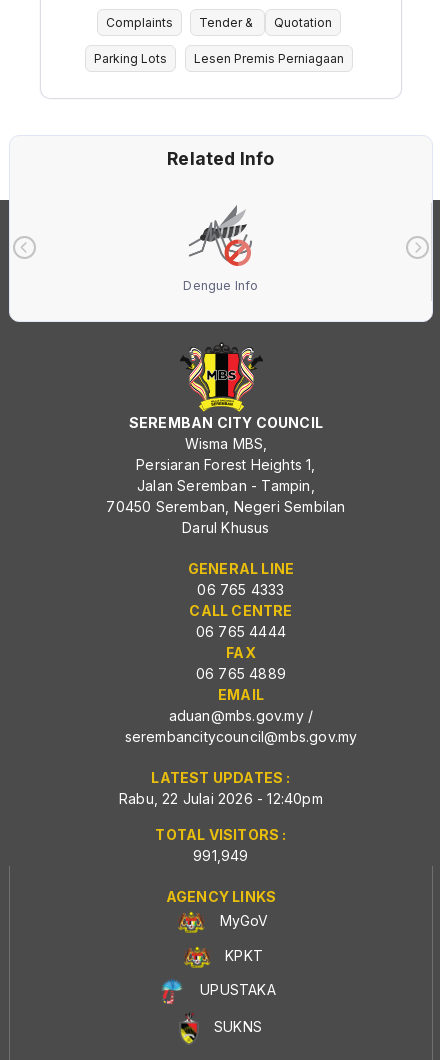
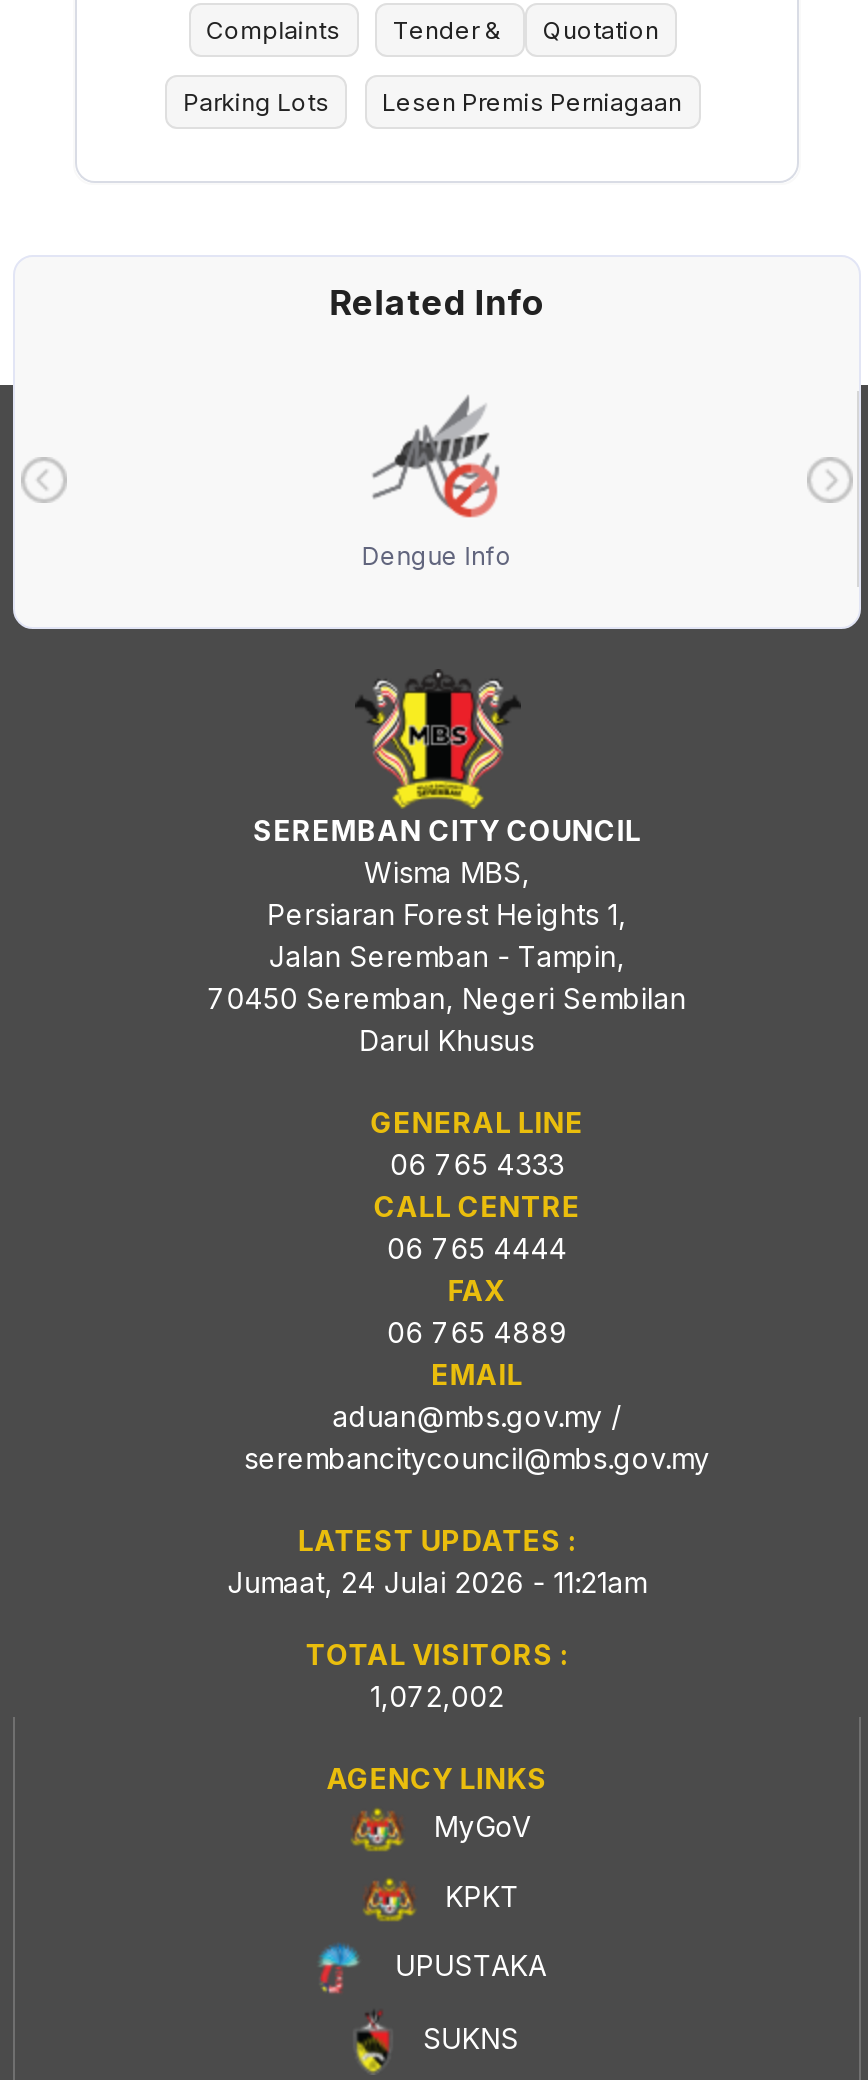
[119,790,323,807] Rabu, 22 Julai 2026 - 12:40pm -> [228,1564,646,1598] Jumaat, 24 Julai 2026 - 11:21am
[193,847,249,864] 991,949 -> [370,1678,504,1712] 1,072,002

